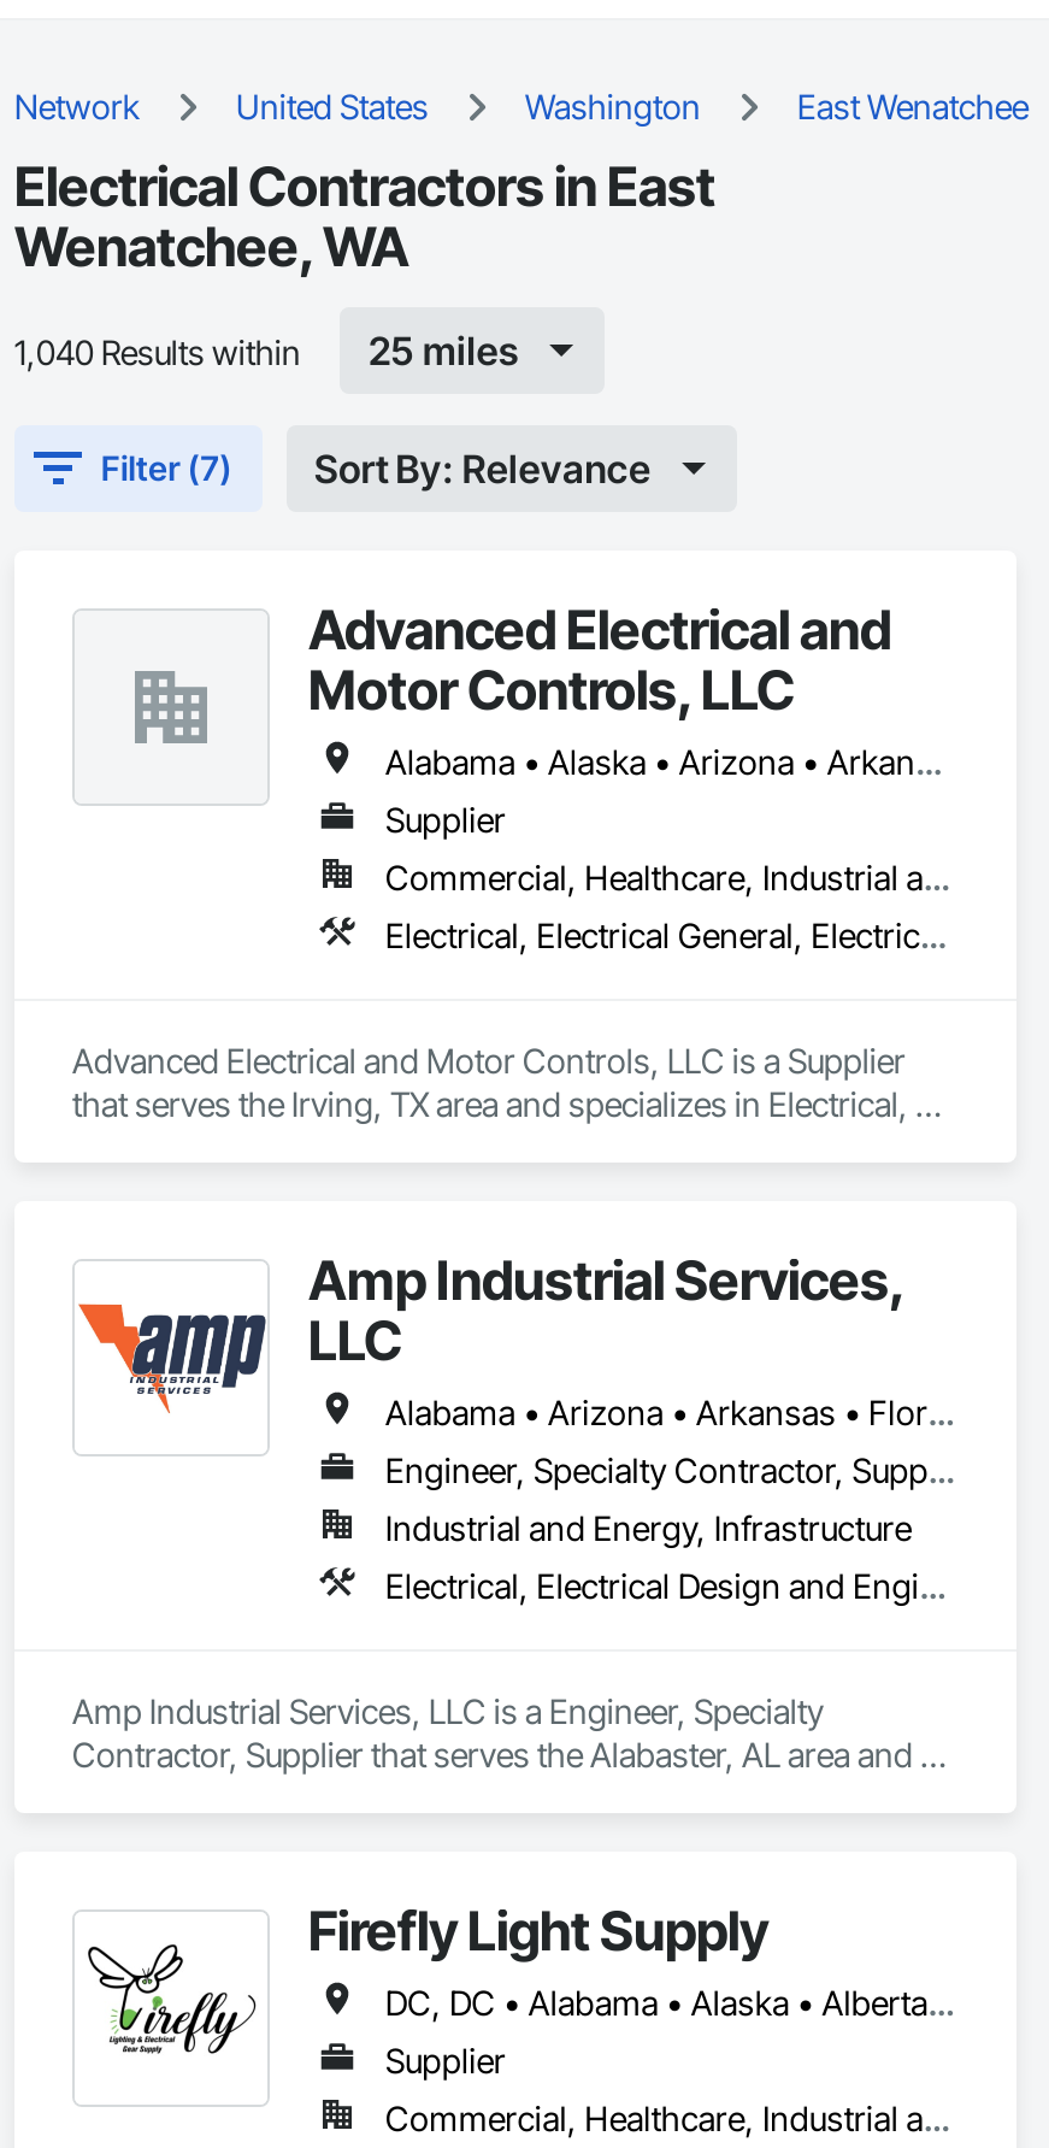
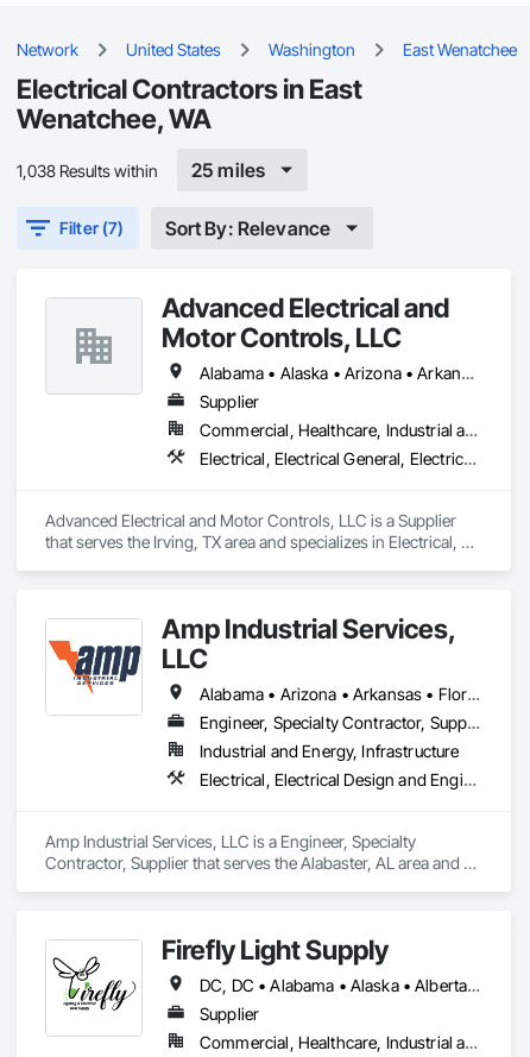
[14,330,301,371] 1,040 Results within -> [17,160,158,180] 1,038 Results within

